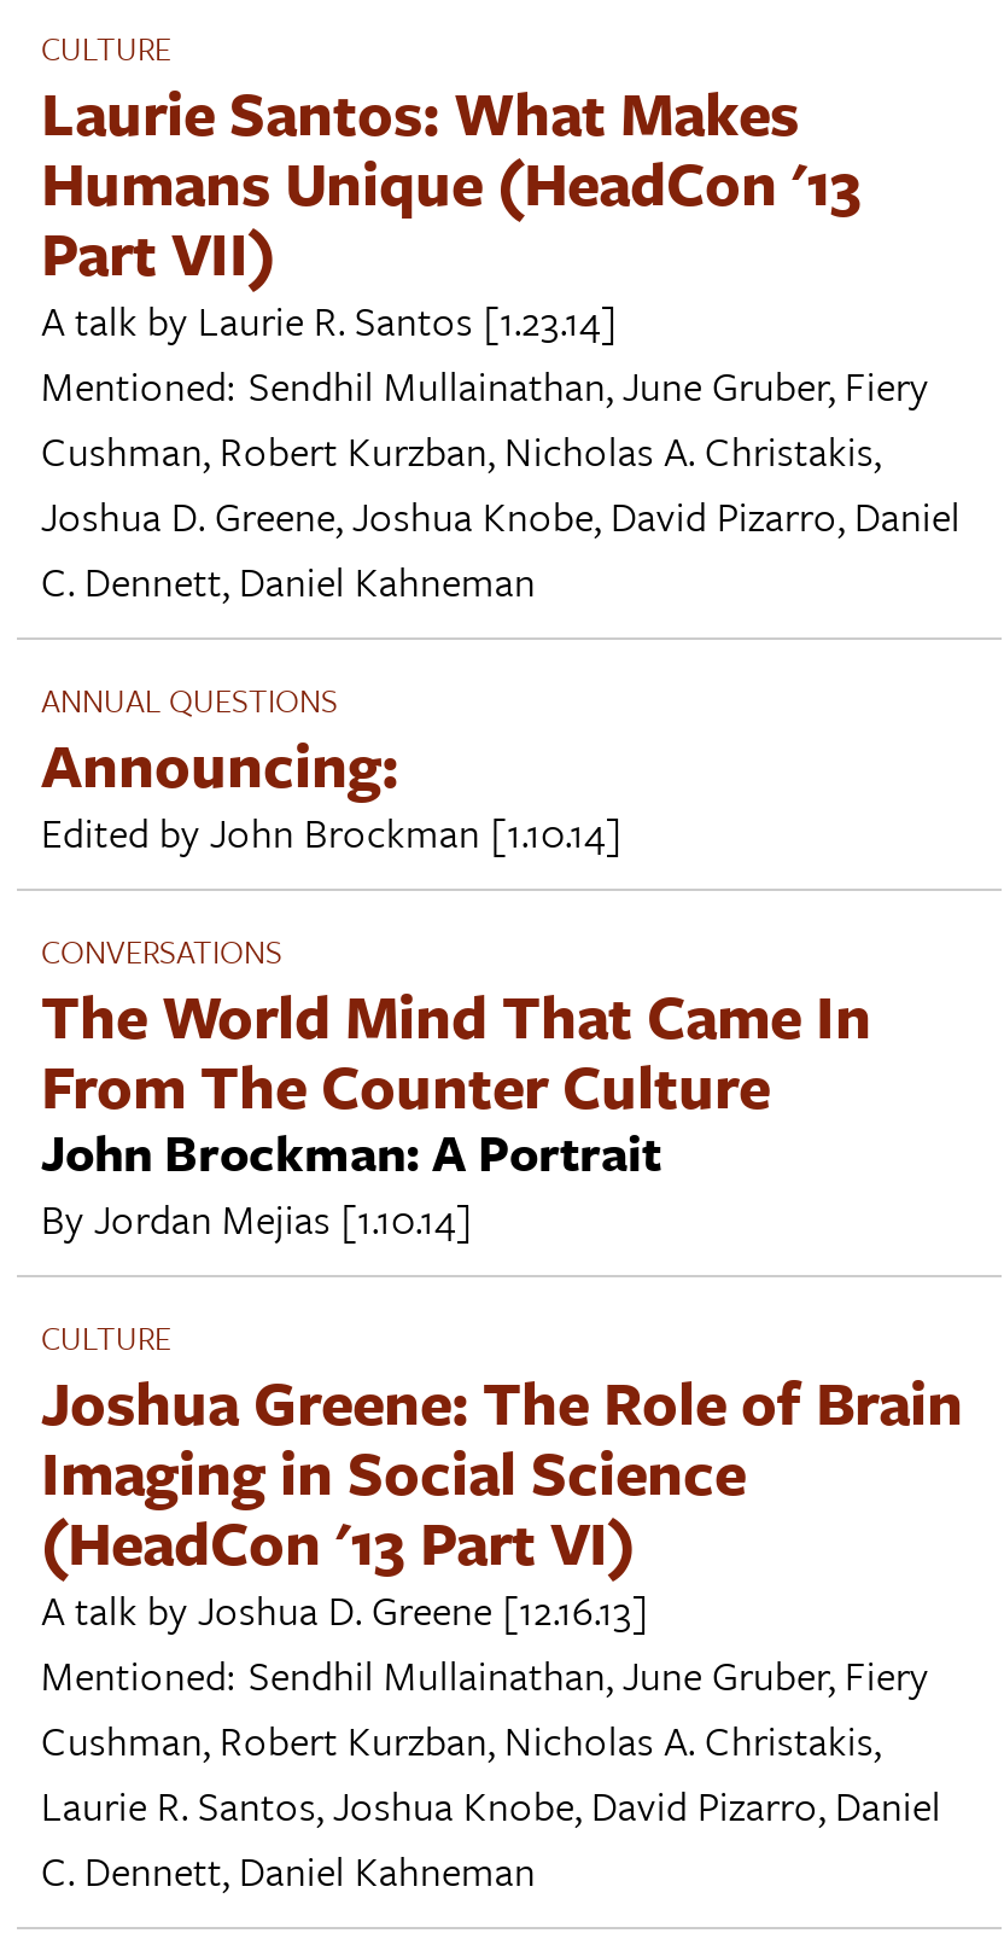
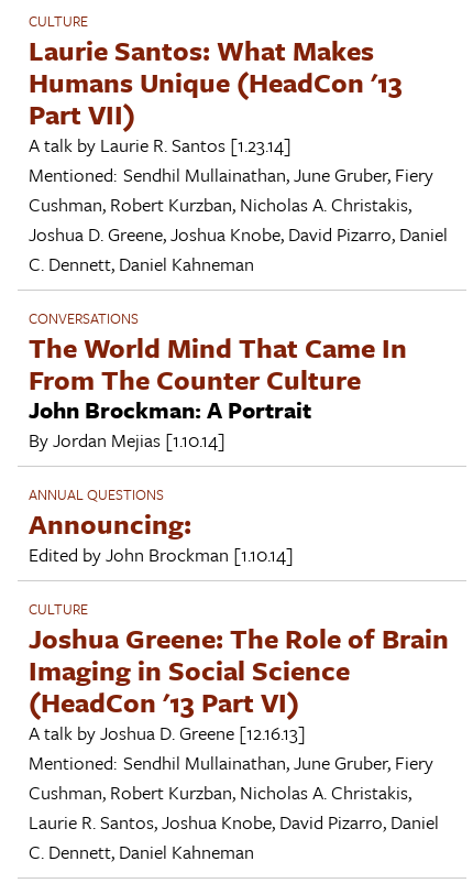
moved [41,675,623,861] -> [29,483,294,568]: ANNUAL QUESTIONS | Announcing: | Edited by John Brockman [1.10.14]
moved [41,927,871,1248] -> [29,307,407,453]: CONVERSATIONS | The World Mind That Came In | From The Counter Culture | John Brockman: A Portrait | By Jordan Mejias [1.10.14]

